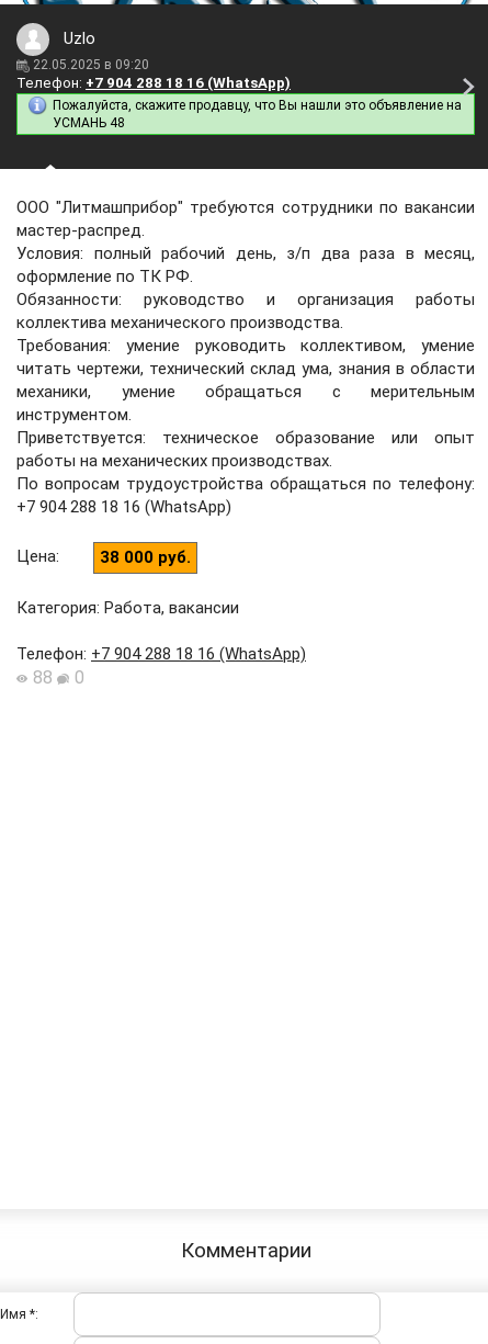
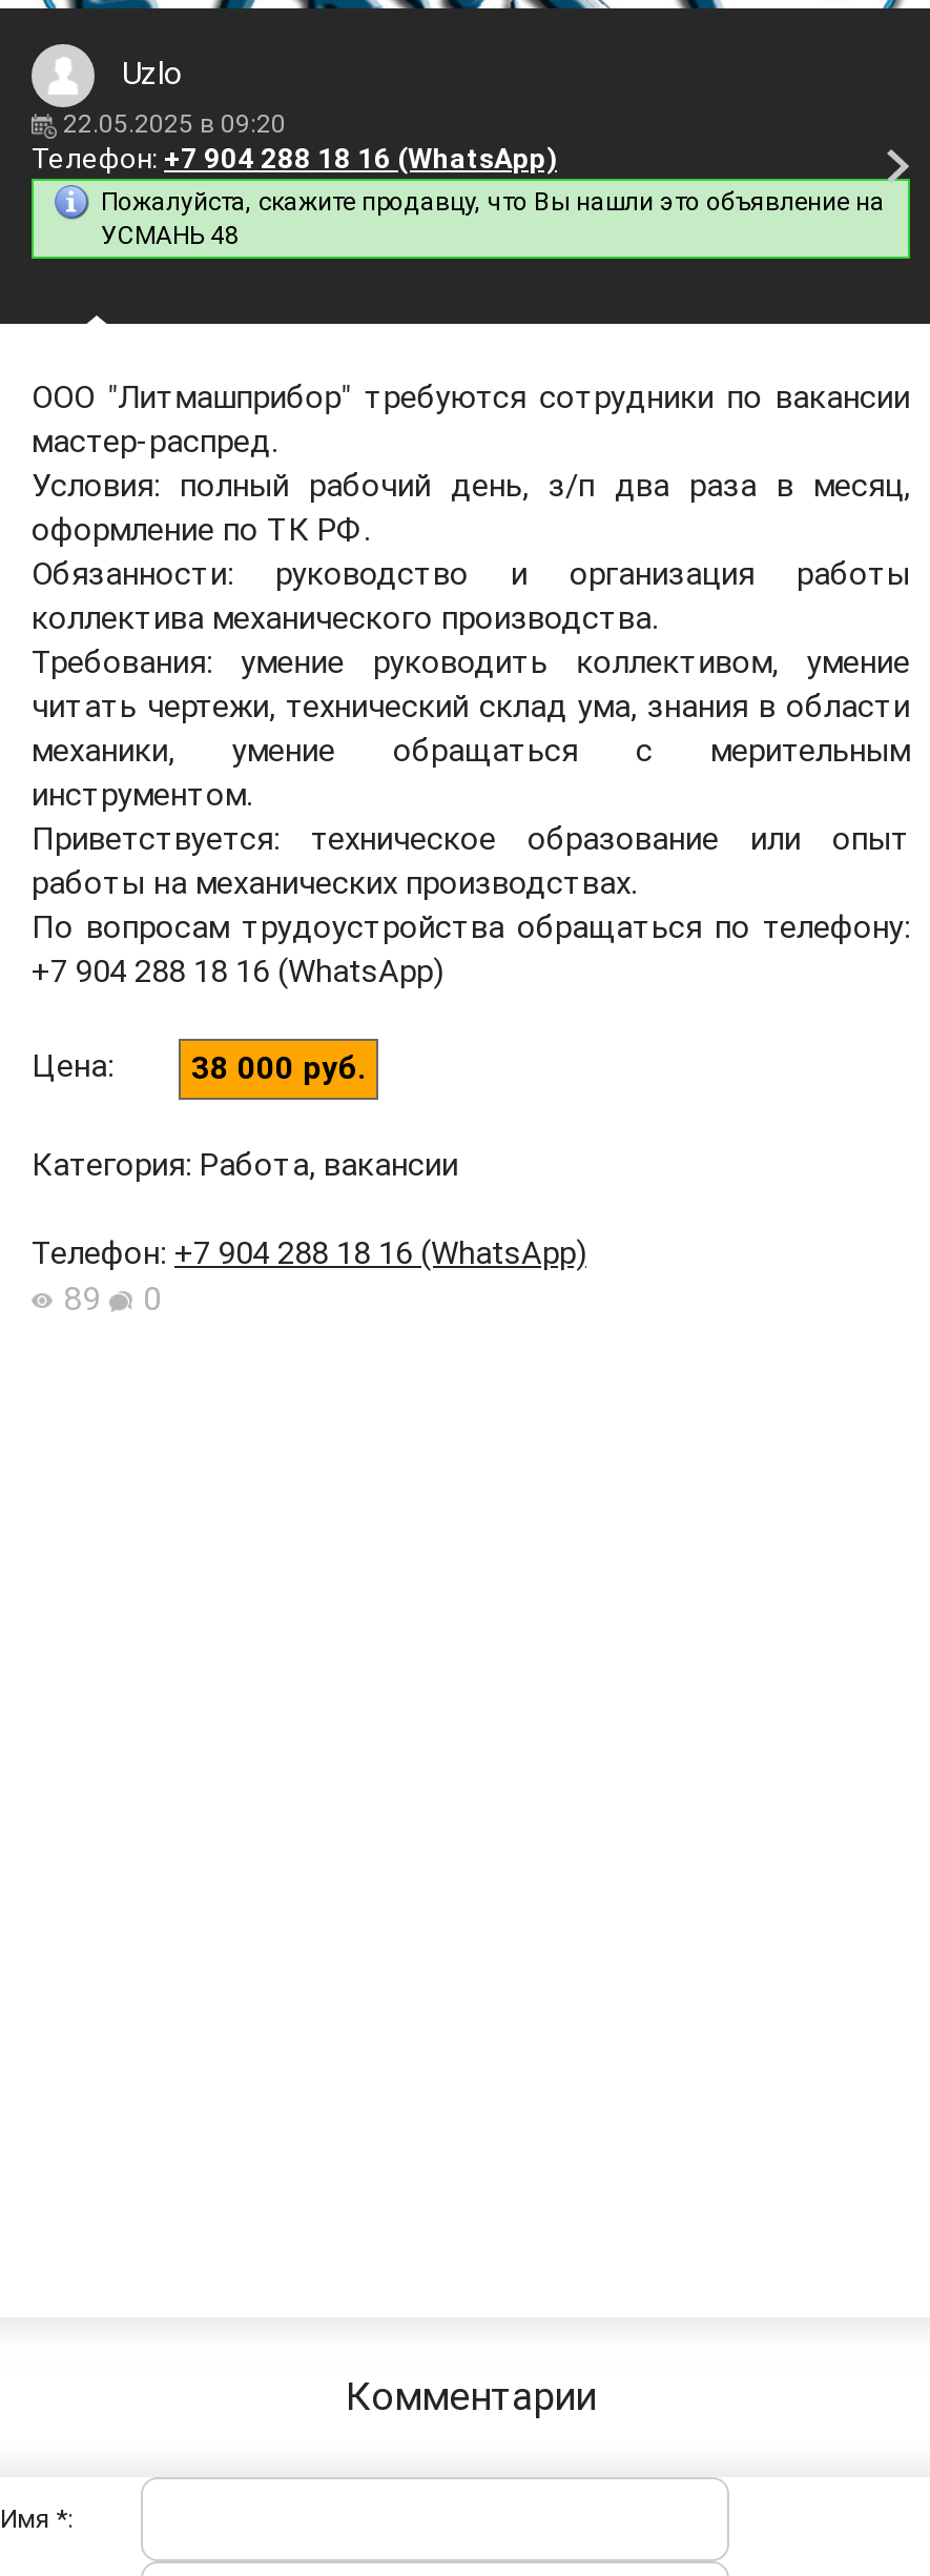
[33,667,84,688] 88 0 -> [63,1279,162,1318] 89 0

